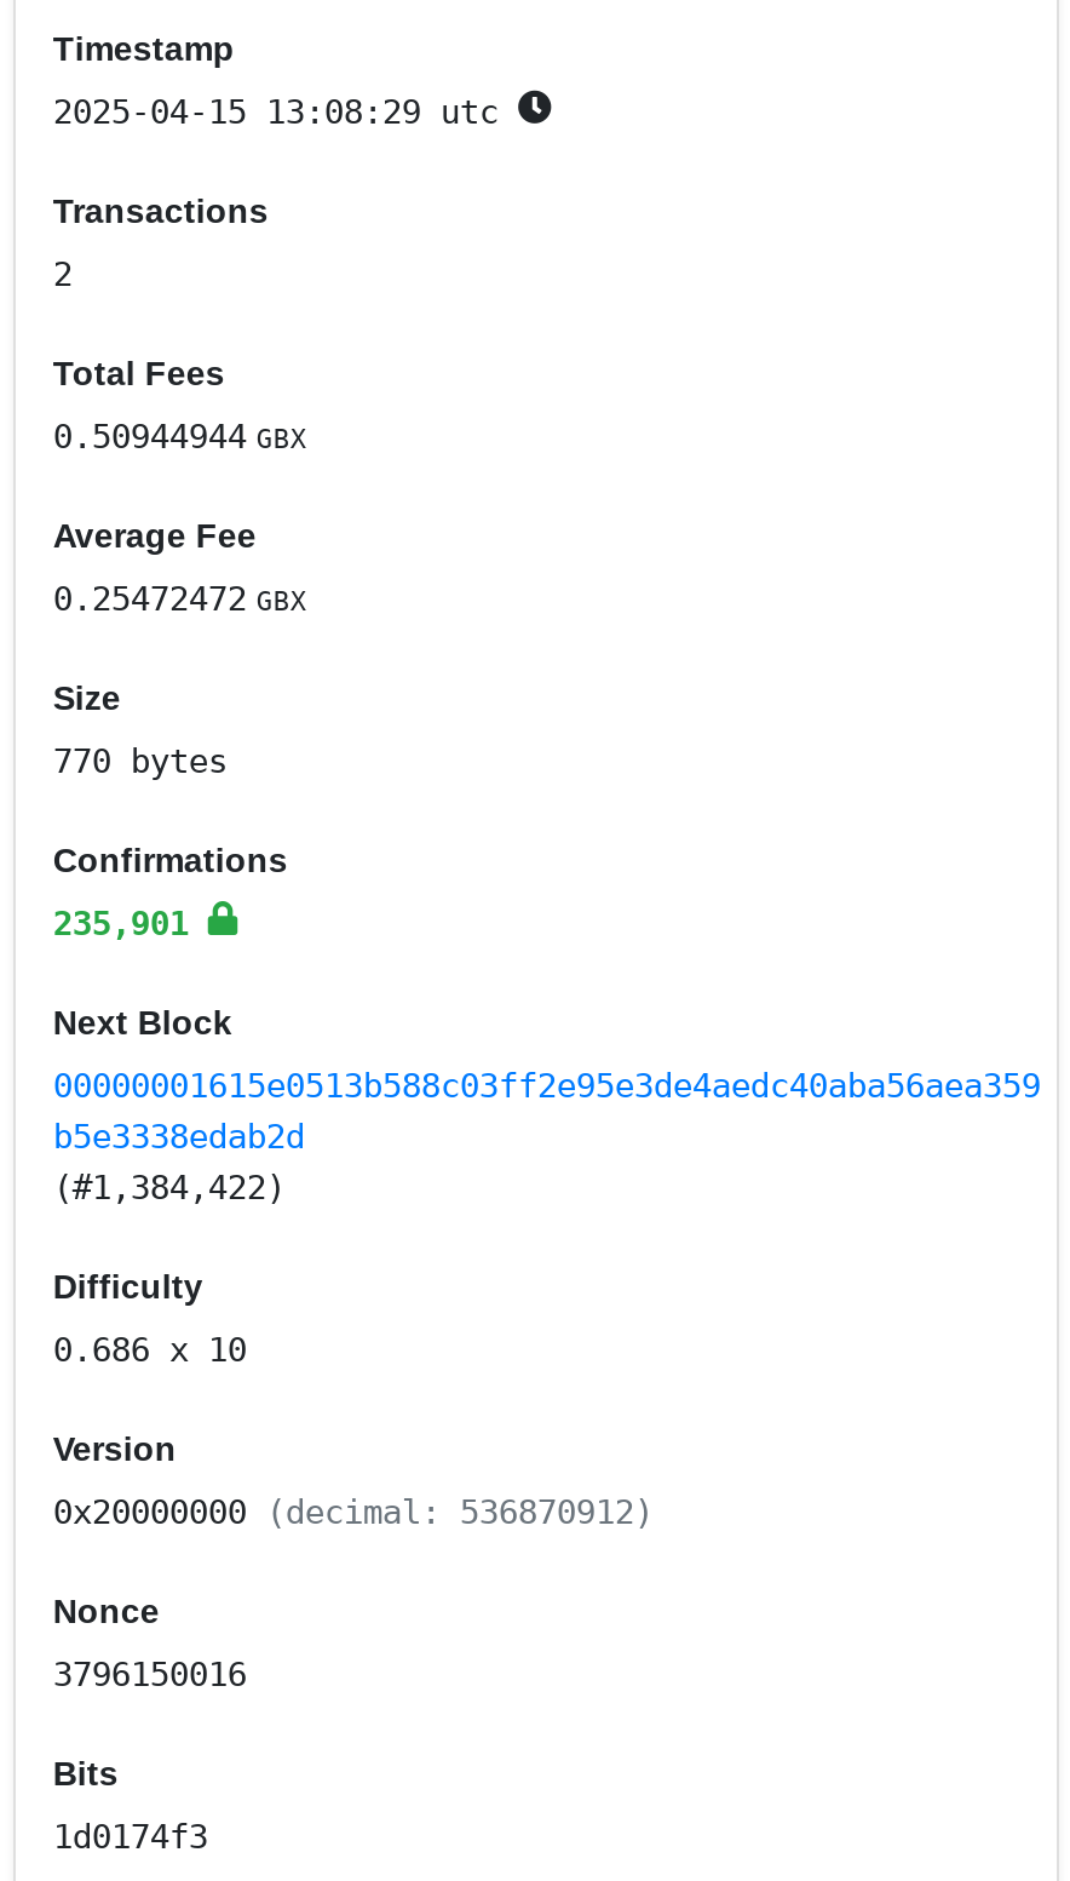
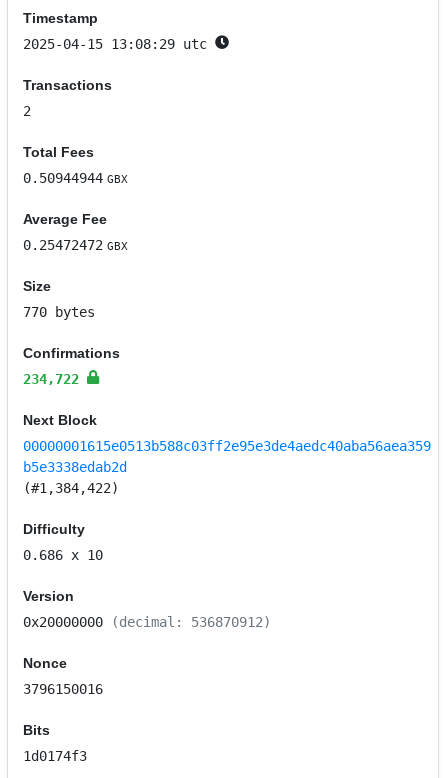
[53,905,208,943] 235,901 -> [23,371,87,387] 234,722

